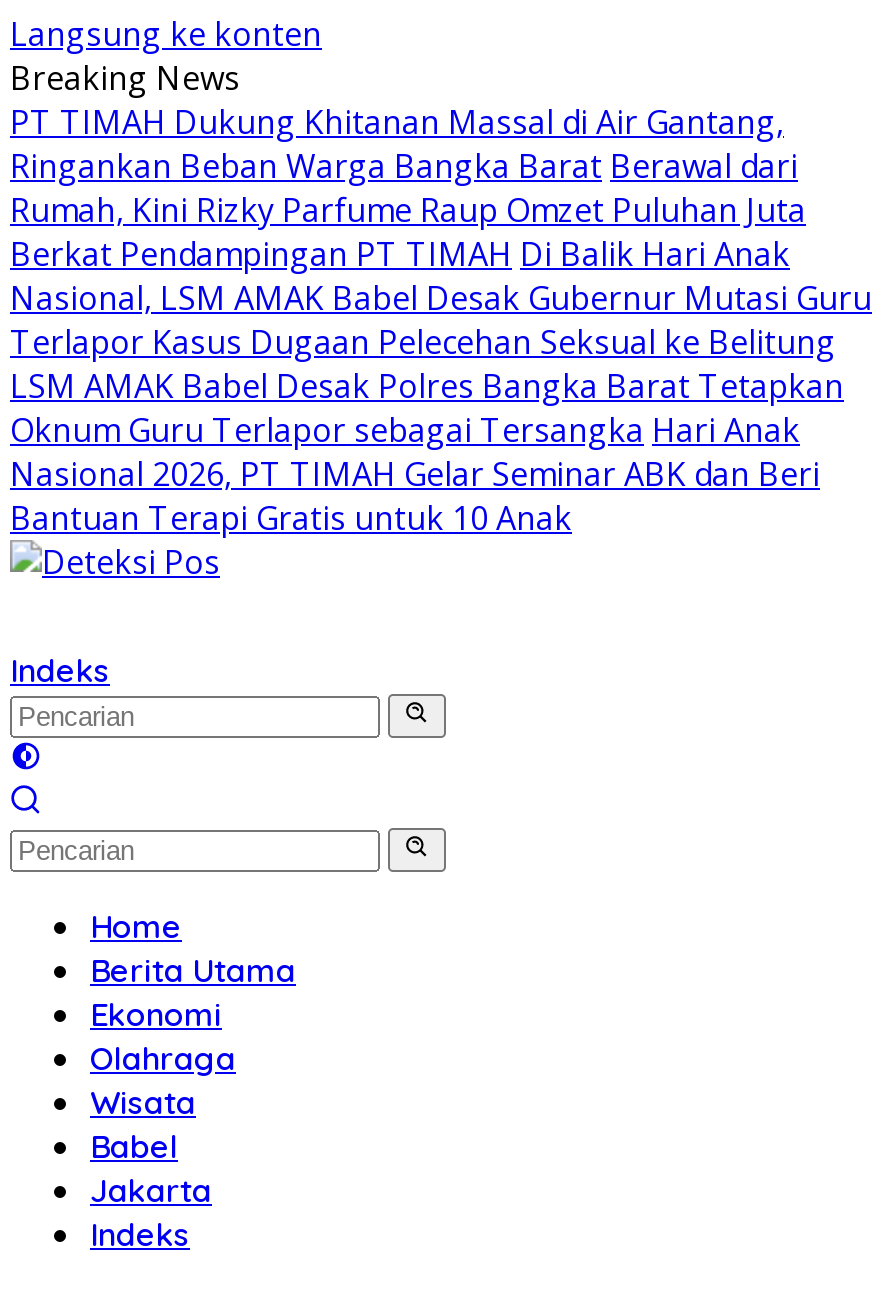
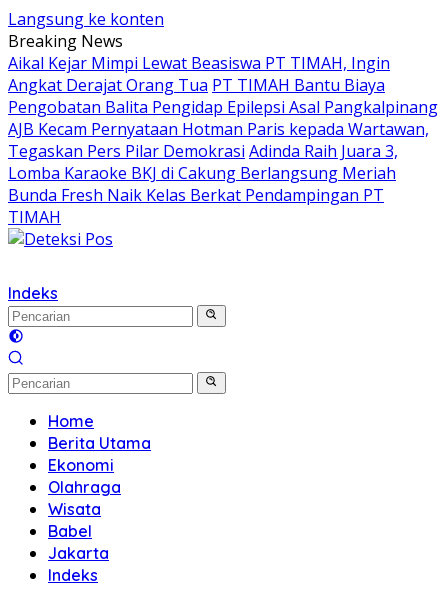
[10,100,872,540] PT TIMAH Dukung Khitanan Massal di Air Gantang, | Ringankan Beban Warga Bangka Barat Berawal dari | Rumah, Kini Rizky Parfume Raup Omzet Puluhan Juta | Berkat Pendampingan PT TIMAH Di Balik Hari Anak | Nasional, LSM AMAK Babel Desak Gubernur Mutasi Guru | Terlapor Kasus Dugaan Pelecehan Seksual ke Belitung | LSM AMAK Babel Desak Polres Bangka Barat Tetapkan | Oknum Guru Terlapor sebagai Tersangka Hari Anak | Nasional 2026, PT TIMAH Gelar Seminar ABK dan Beri | Bantuan Terapi Gratis untuk 10 Anak -> [8,52,438,228] Aikal Kejar Mimpi Lewat Beasiswa PT TIMAH, Ingin | Angkat Derajat Orang Tua PT TIMAH Bantu Biaya | Pengobatan Balita Pengidap Epilepsi Asal Pangkalpinang | AJB Kecam Pernyataan Hotman Paris kepada Wartawan, | Tegaskan Pers Pilar Demokrasi Adinda Raih Juara 3, | Lomba Karaoke BKJ di Cakung Berlangsung Meriah | Bunda Fresh Naik Kelas Berkat Pendampingan PT | TIMAH

